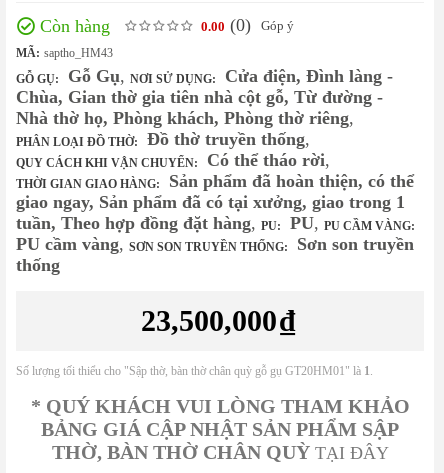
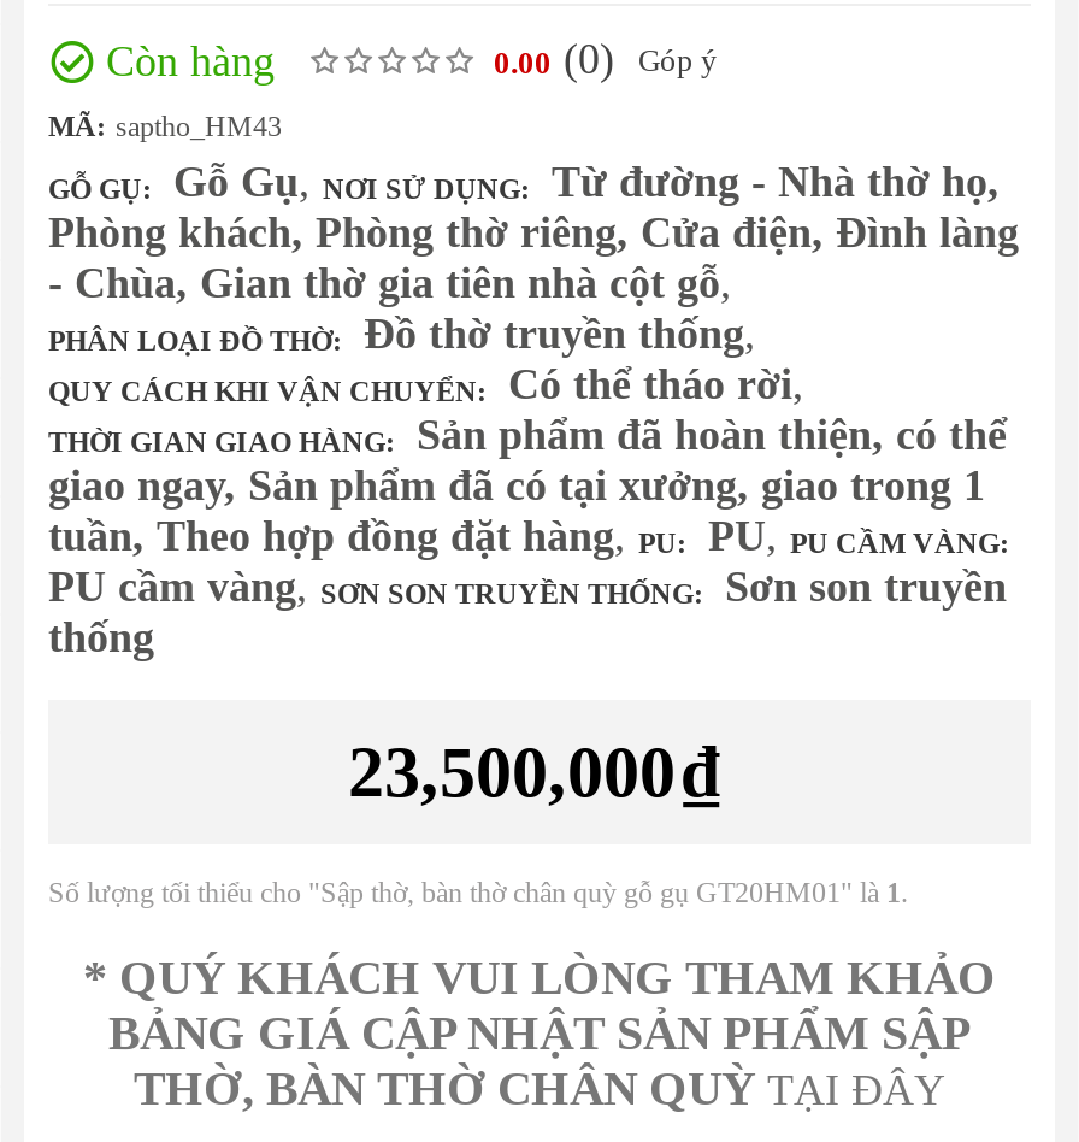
[16,66,393,128] GỖ GỤ: Gỗ Gụ, NƠI SỬ DỤNG: Cửa điện, Đình làng - | Chùa, Gian thờ gia tiên nhà cột gỗ, Từ đường - | Nhà thờ họ, Phòng khách, Phòng thờ riêng, -> [48,158,1019,308] GỖ GỤ: Gỗ Gụ, NƠI SỬ DỤNG: Từ đường - Nhà thờ họ, | Phòng khách, Phòng thờ riêng, Cửa điện, Đình làng | - Chùa, Gian thờ gia tiên nhà cột gỗ,

